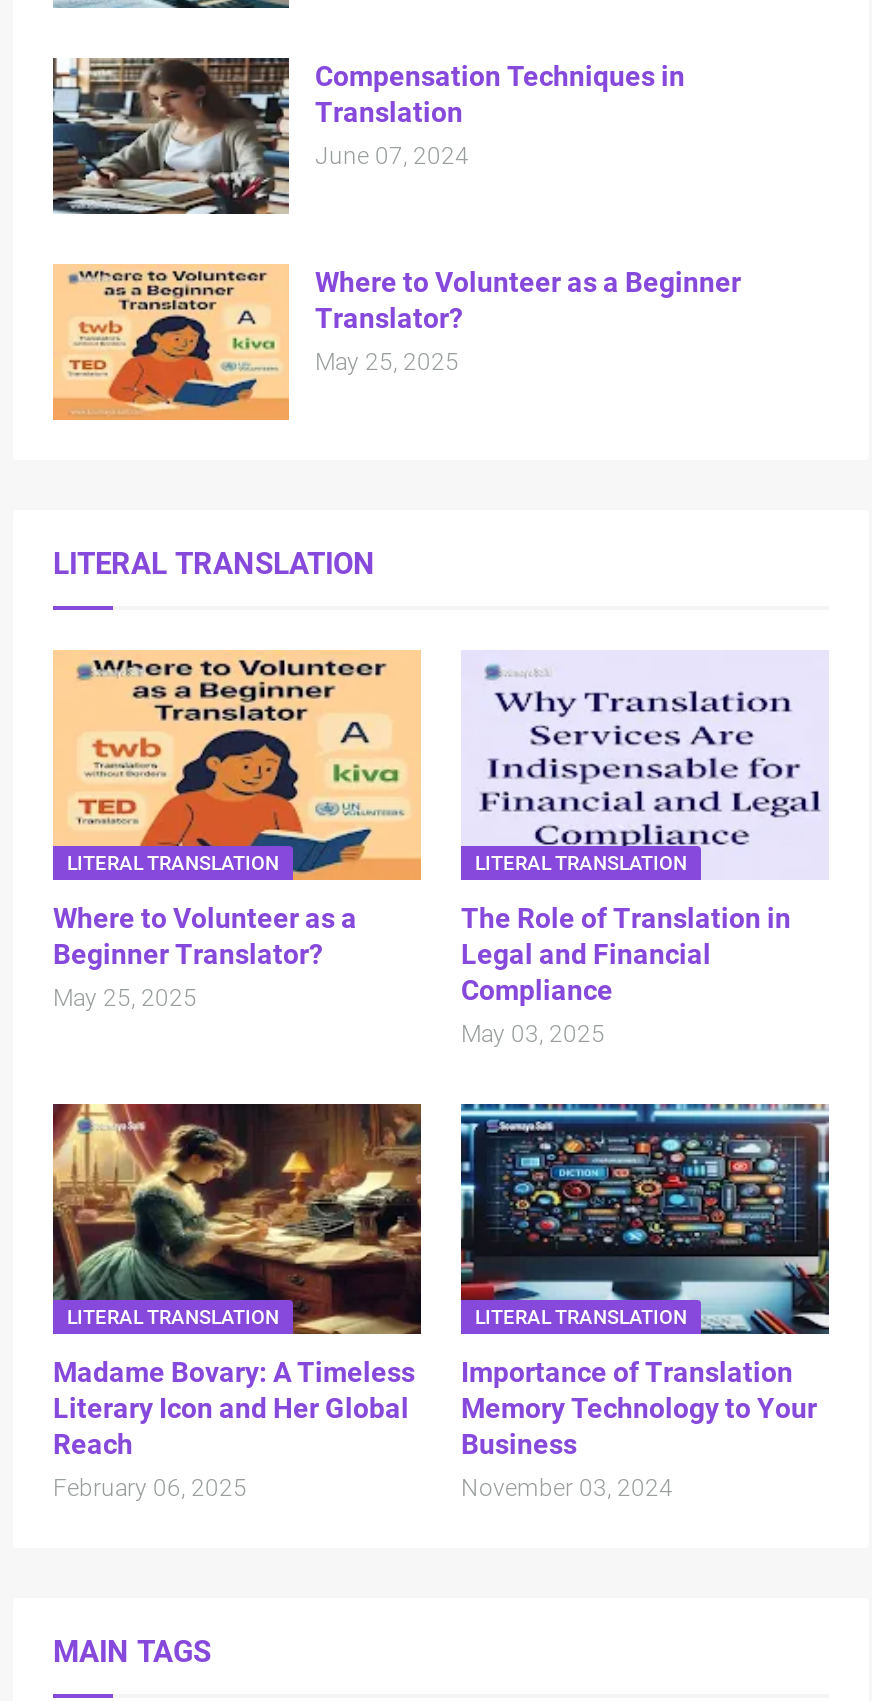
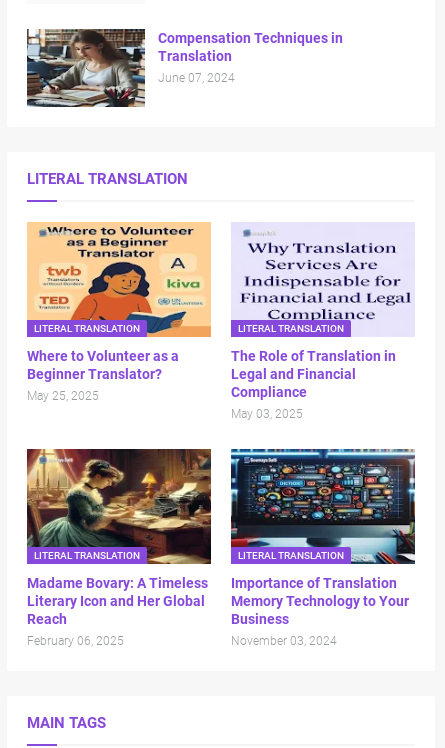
[51,264,741,422] [image] | Where to Volunteer as a Beginner | Translator? | May 25, 2025 -> none

